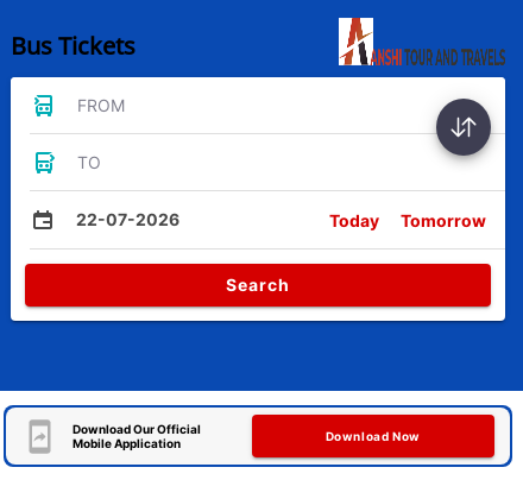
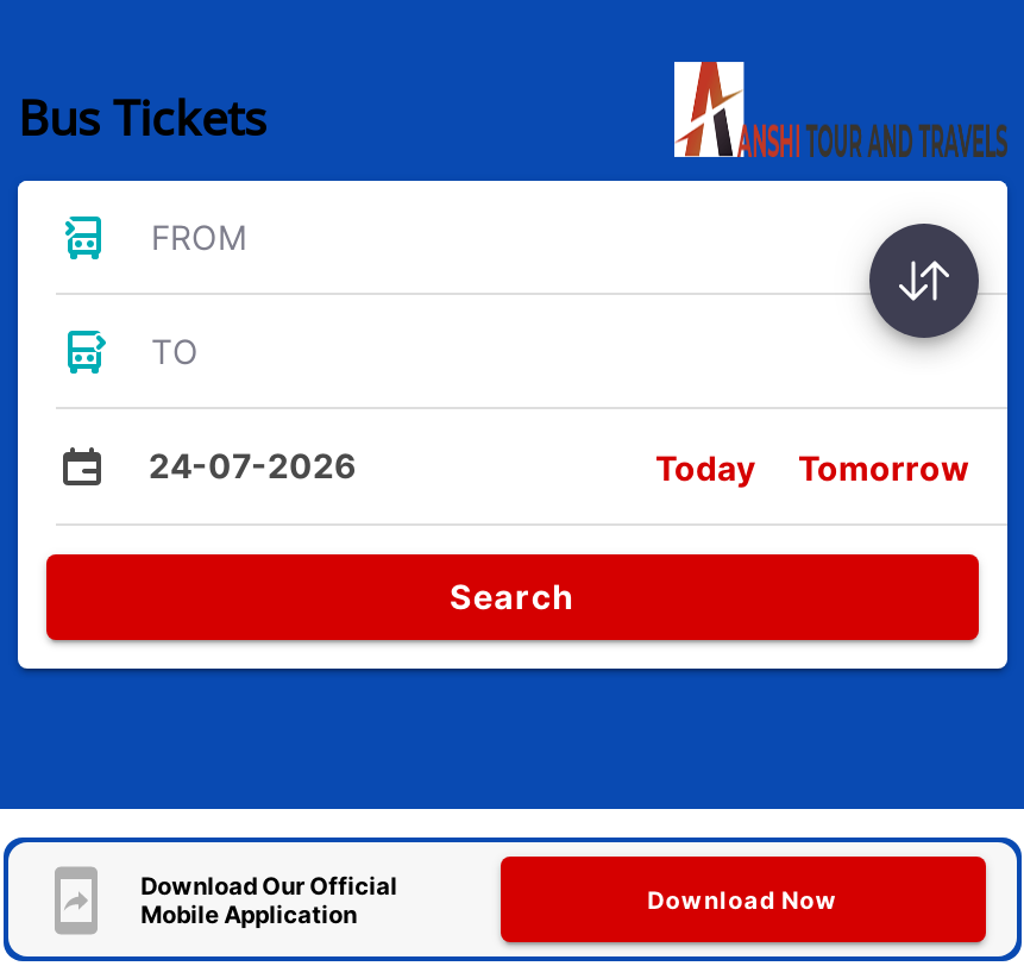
[76,209,179,229] 22-07-2026 -> [149,445,356,485] 24-07-2026

